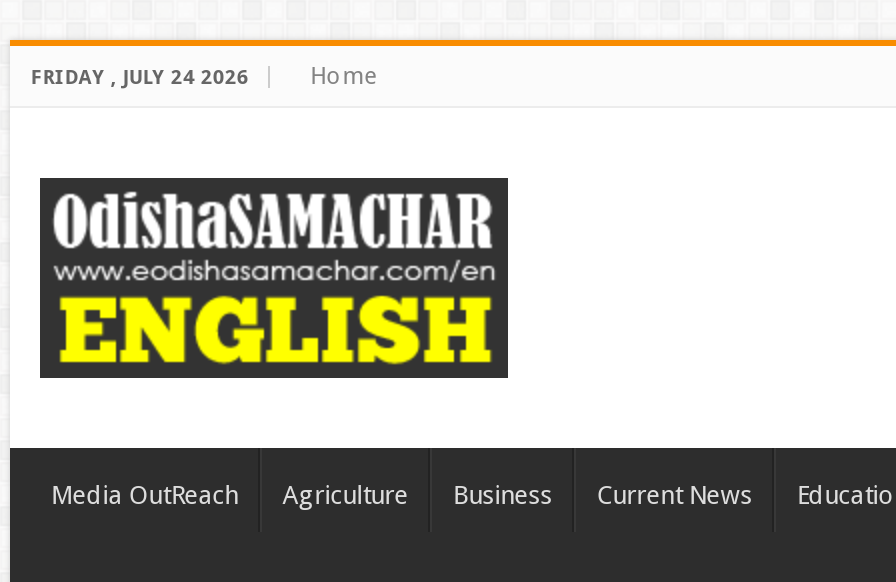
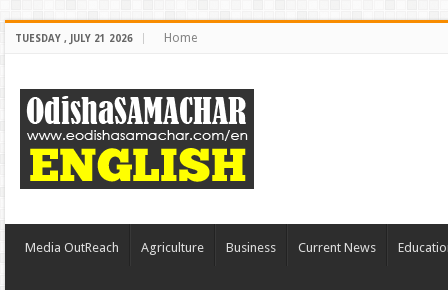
[30,66,248,88] FRIDAY , JULY 24 2026 -> [15,33,133,44] TUESDAY , JULY 21 2026

